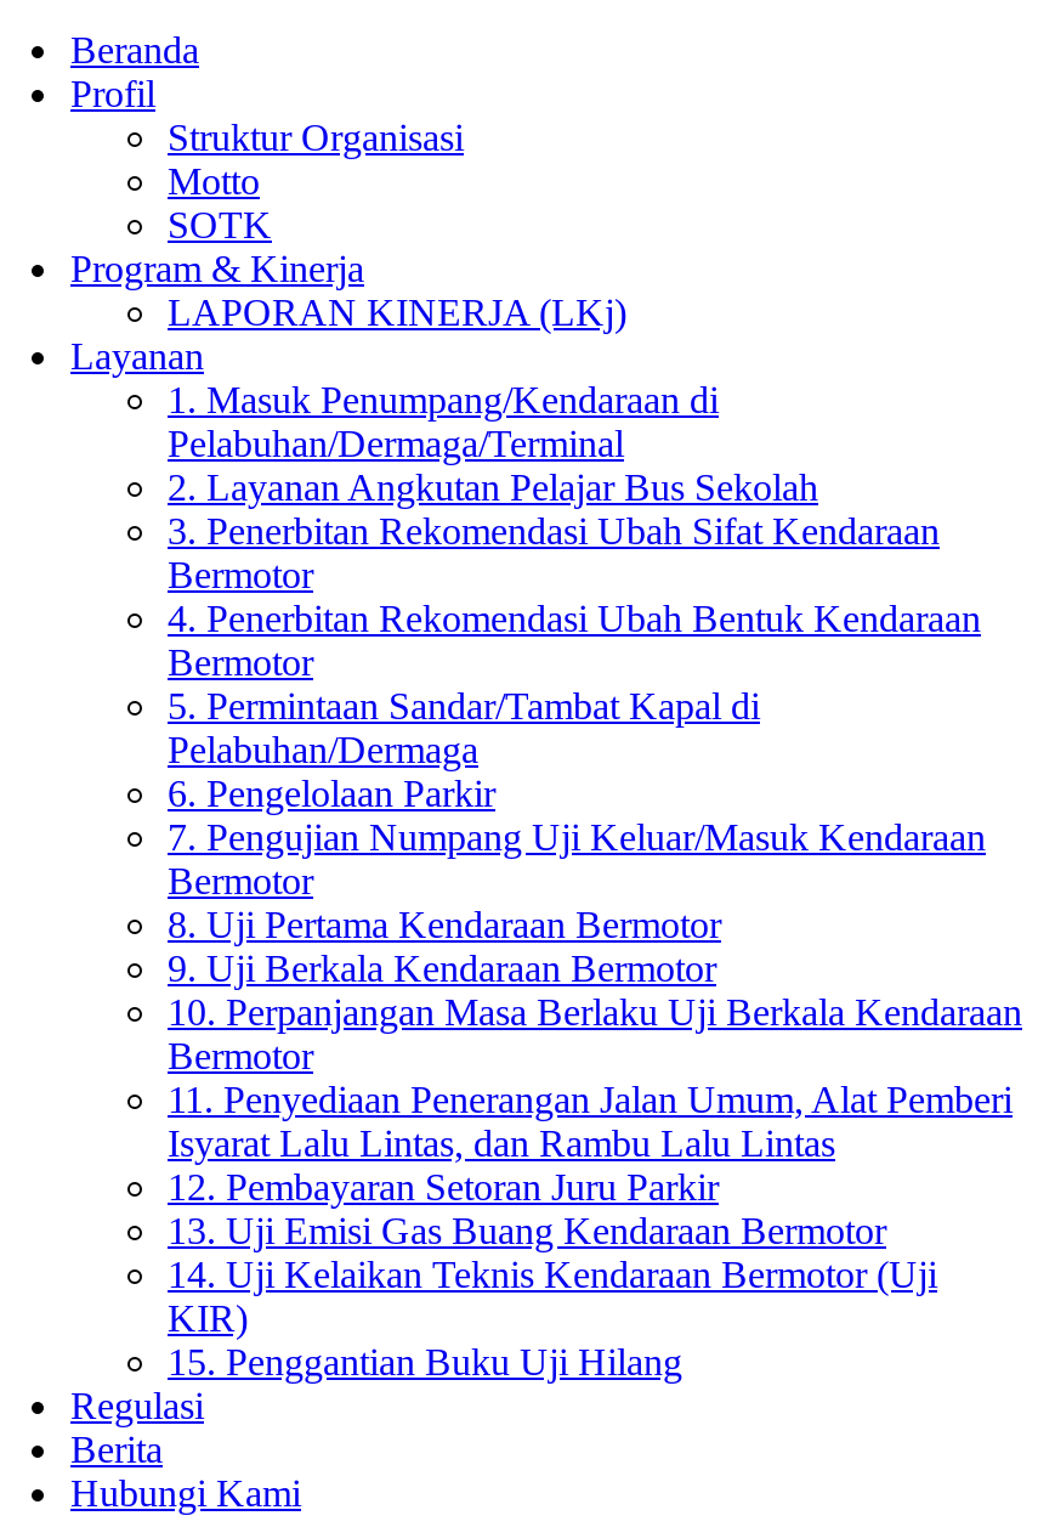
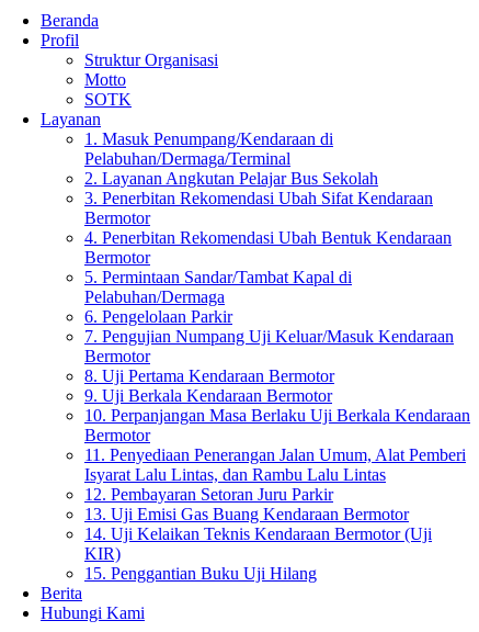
[70,248,626,333] Program & Kinerja | LAPORAN KINERJA (LKj) -> none
[70,1385,204,1426] Regulasi -> none

